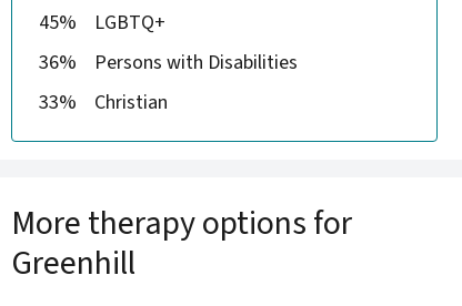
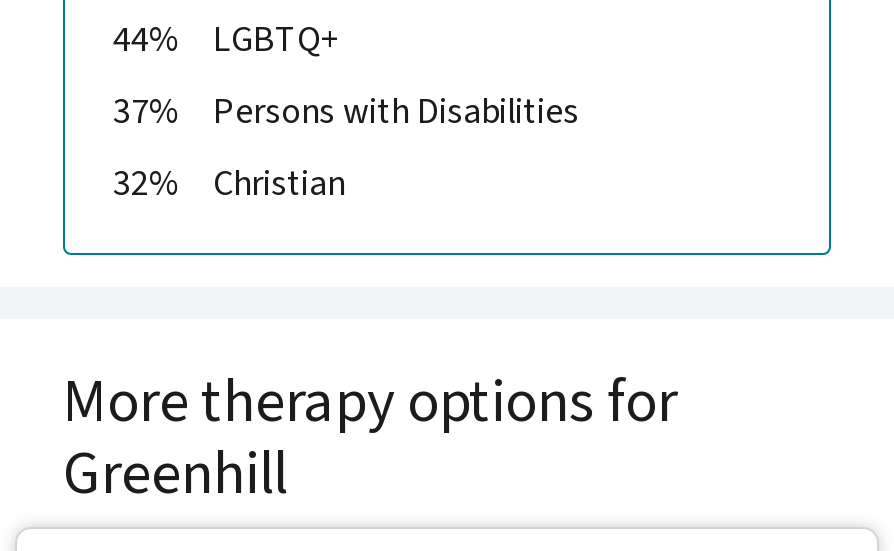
[39,8,165,36] 45% LGBTQ+ -> [113,15,341,65] 44% LGBTQ+
[39,48,298,76] 36% Persons with Disabilities -> [113,87,579,137] 37% Persons with Disabilities
[39,88,168,116] 33% Christian -> [113,159,345,209] 32% Christian

